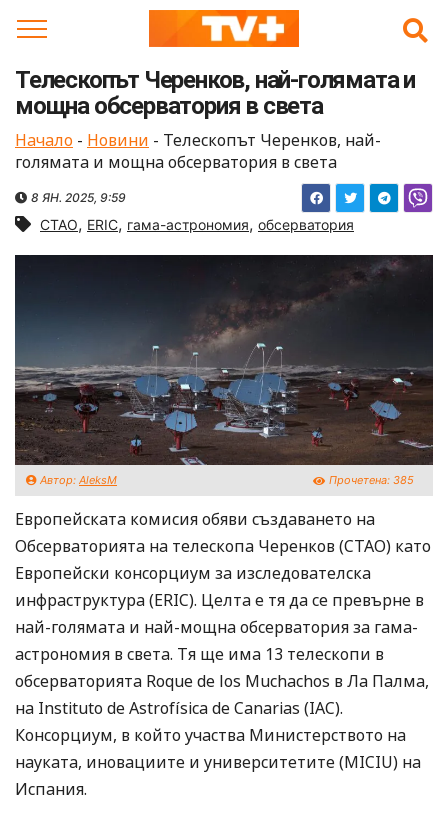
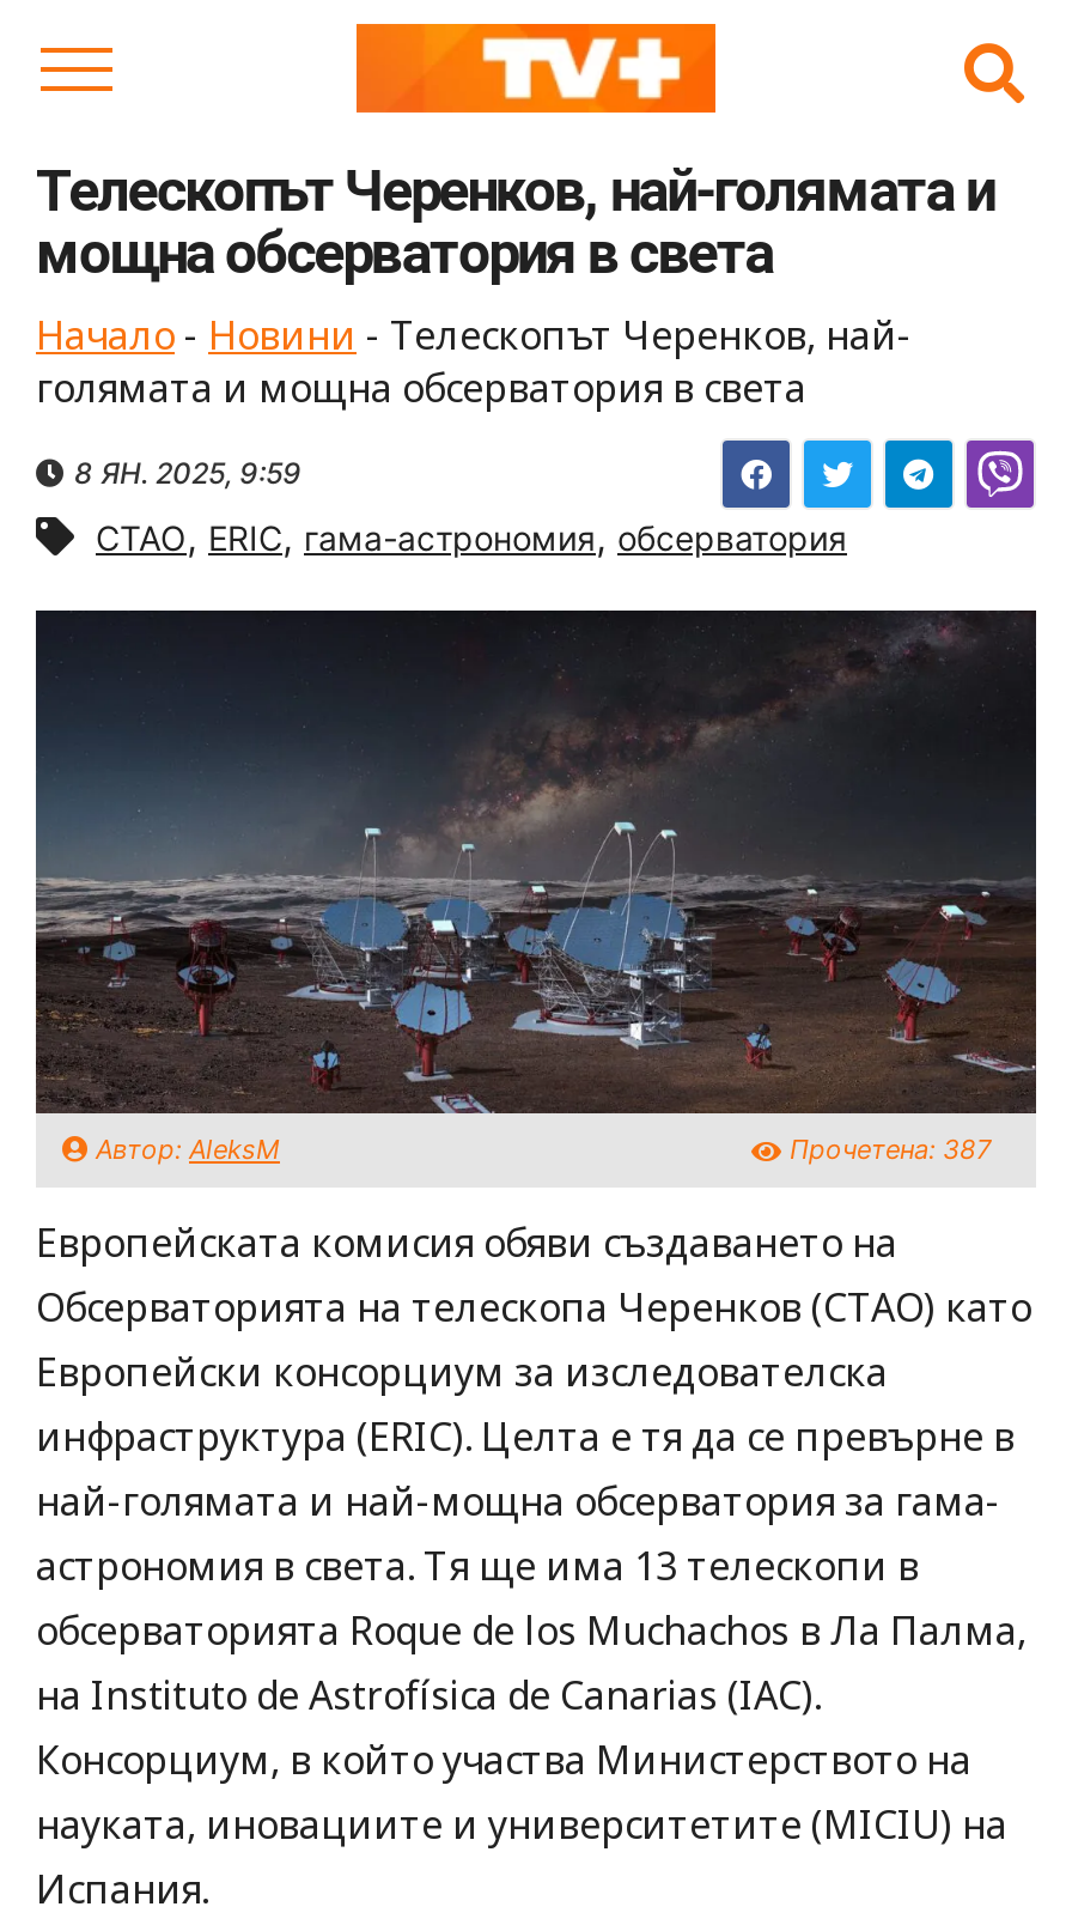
[329,473,414,487] Прочетена: 385 -> [790,1133,991,1167] Прочетена: 387

